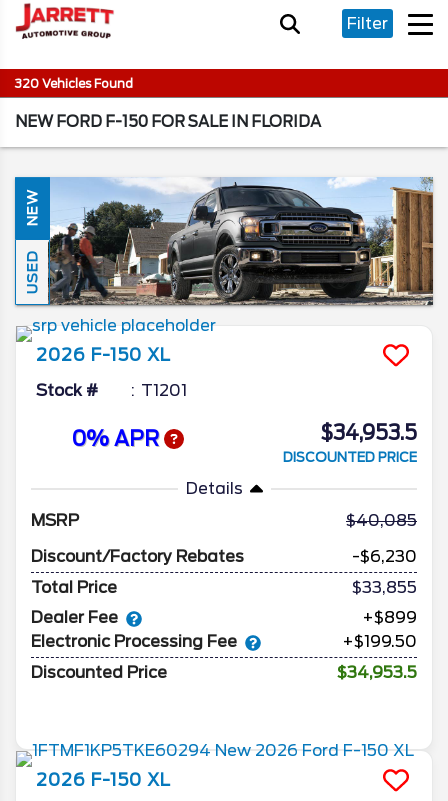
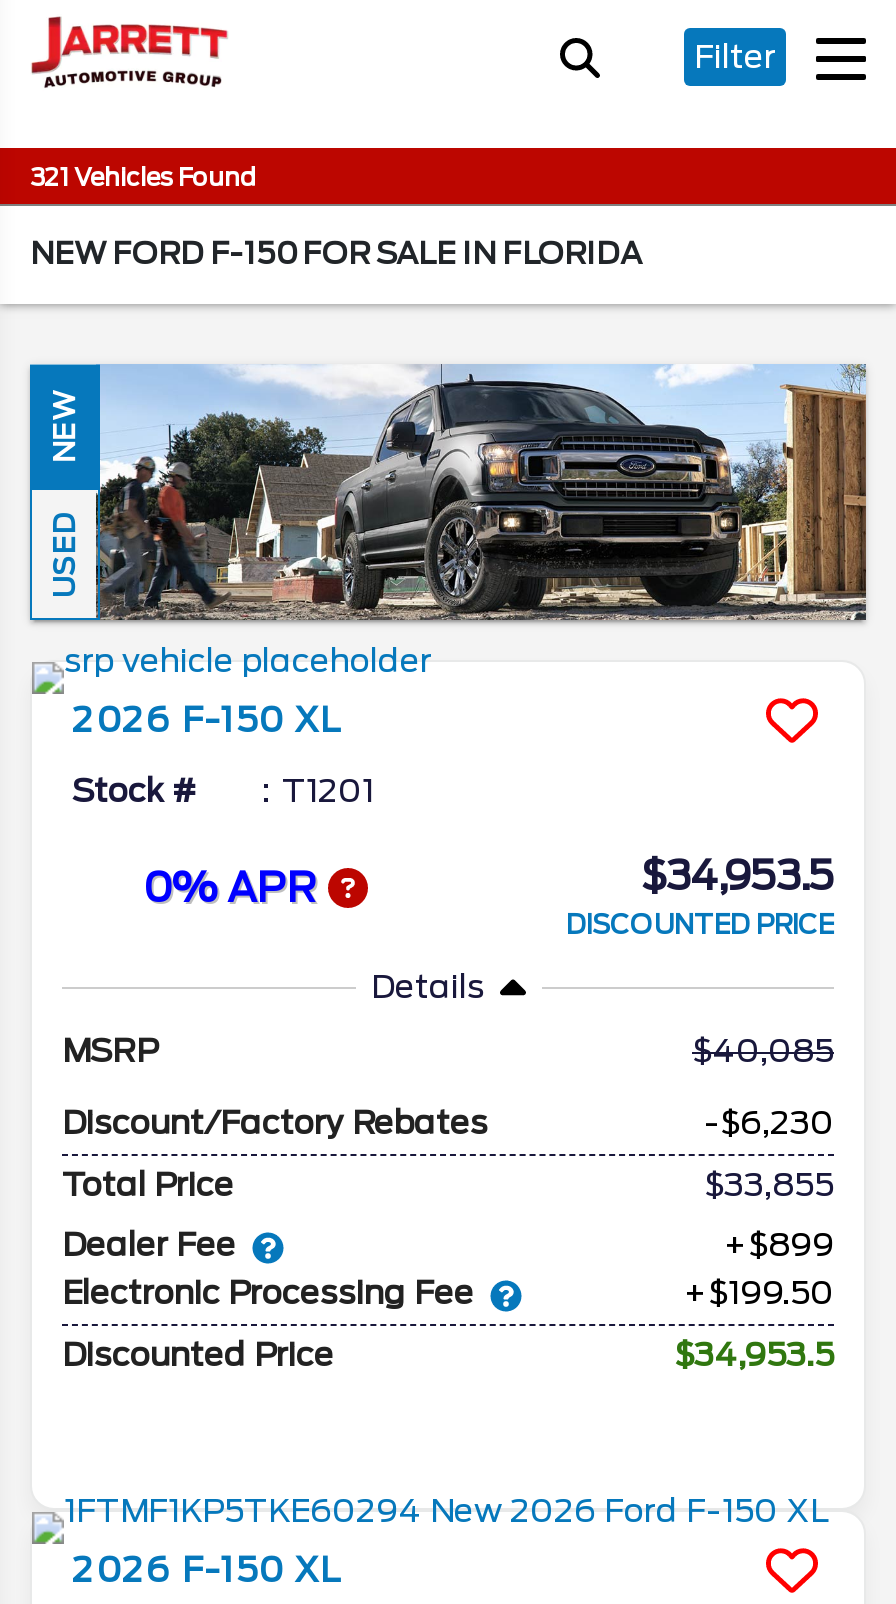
[15,76,133,91] 320 Vehicles Found -> [30,162,256,192] 321 Vehicles Found

